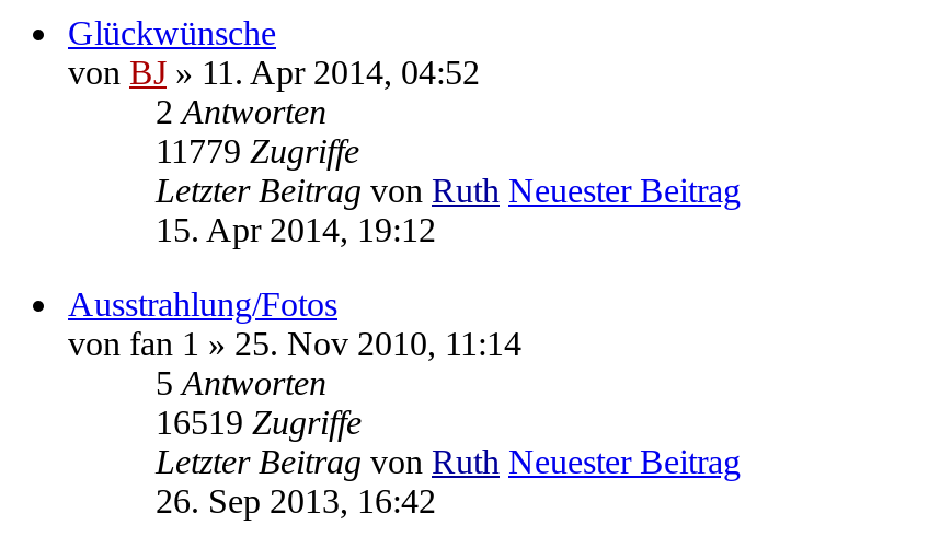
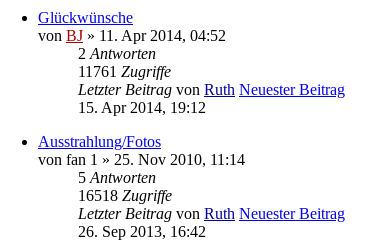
[156,133,359,170] 11779 Zugriffe -> [78,63,171,80] 11761 Zugriffe
[156,404,362,442] 16519 Zugriffe -> [78,187,172,204] 16518 Zugriffe

